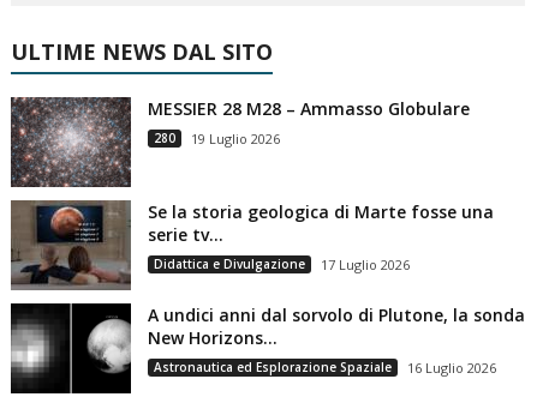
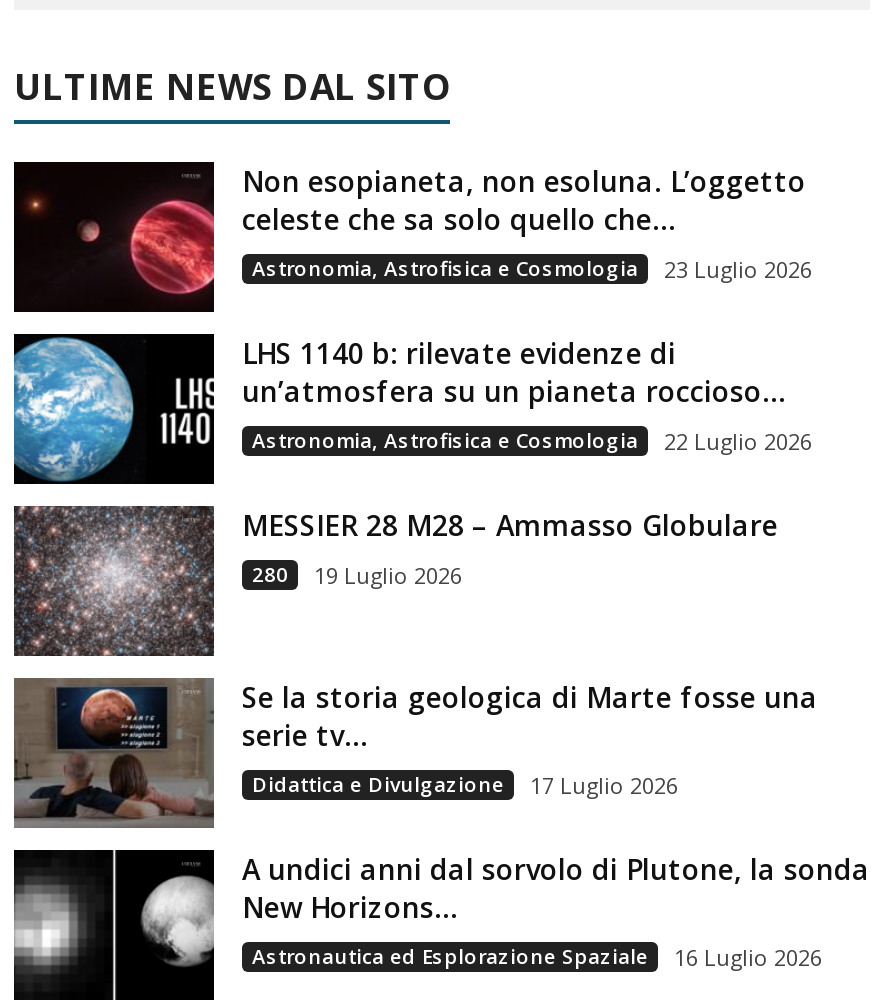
none -> [12,332,216,486] [image]
none -> [16,160,812,456] [image] | Non esopianeta, non esoluna. L’oggetto | celeste che sa solo quello che... | Astronomia, Astrofisica e Cosmologia | 23 Luglio 2026 | LHS 1140 b: rilevate evidenze di | un’atmosfera su un pianeta roccioso... | Astronomia, Astrofisica e Cosmologia | 22 Luglio 2026

